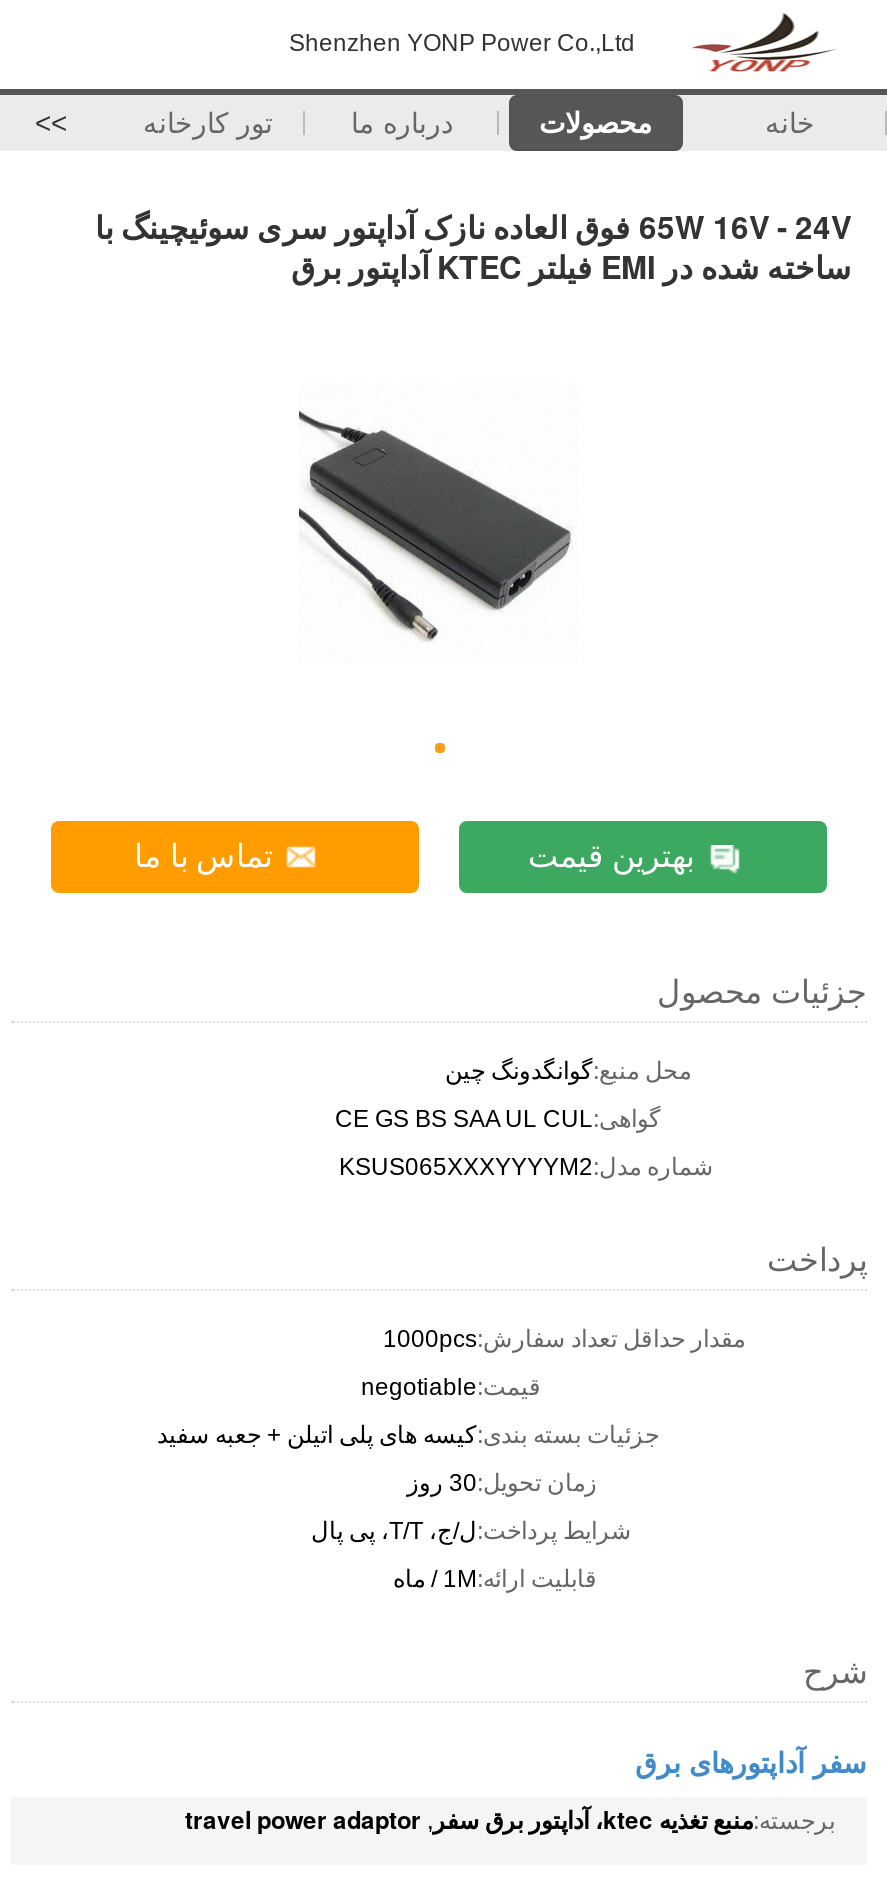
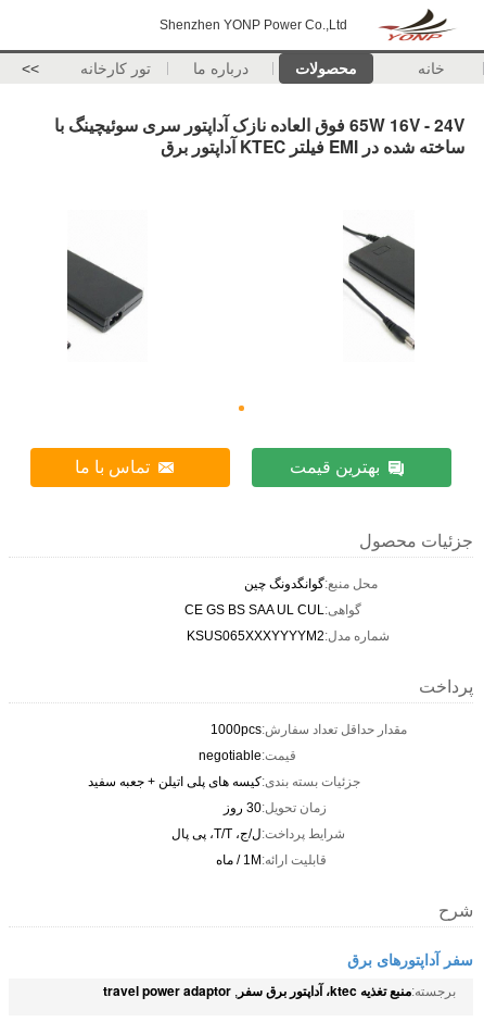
none -> [66,249,144,334] [image]
none -> [342,225,416,350] [image]
[297,411,573,641] [image] -> none

